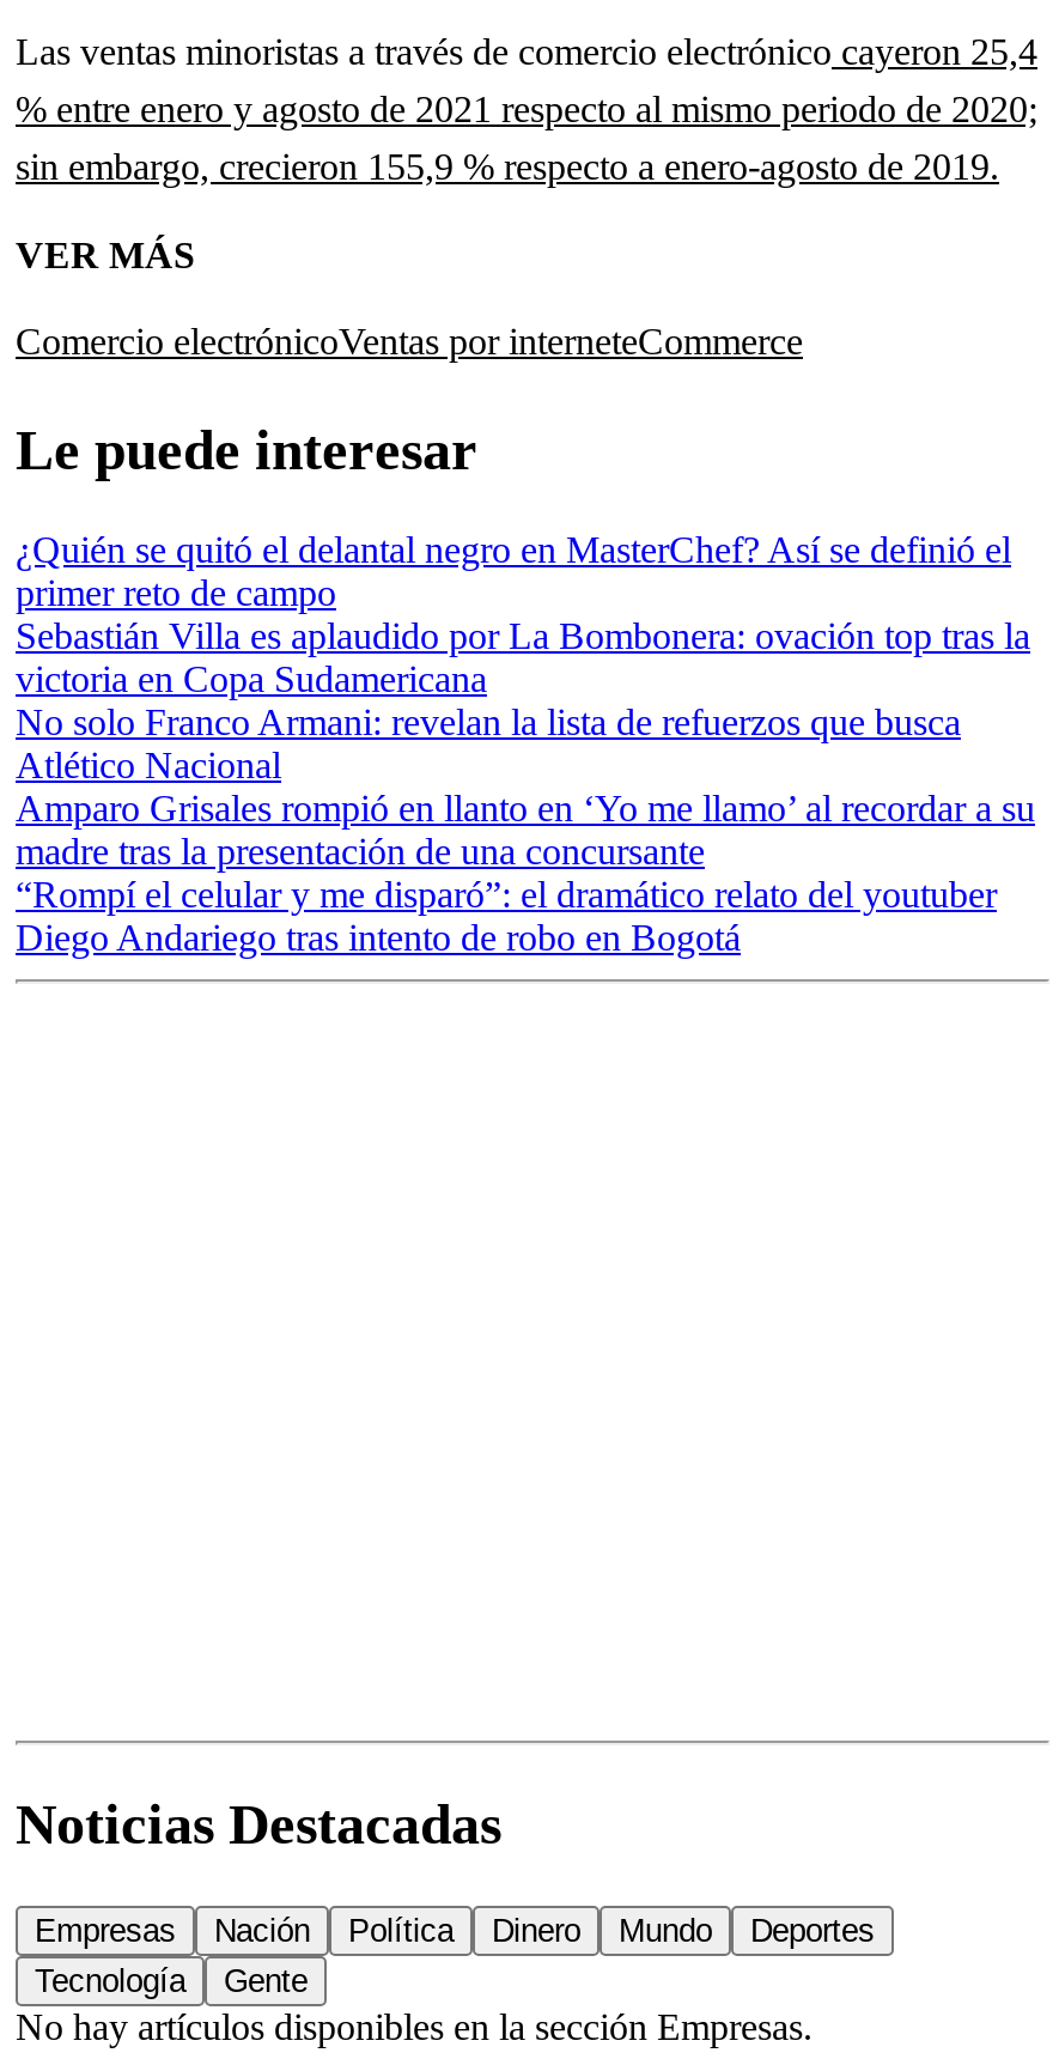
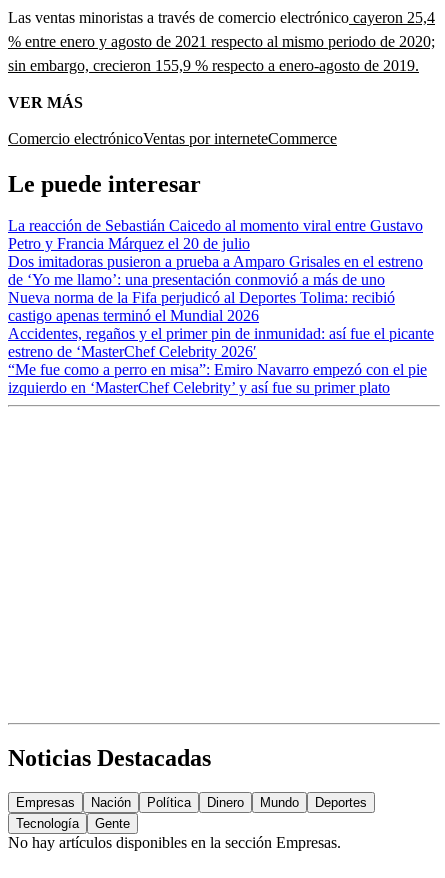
[16,530,1035,959] ¿Quién se quitó el delantal negro en MasterChef? Así se definió el | primer reto de campo | Sebastián Villa es aplaudido por La Bombonera: ovación top tras la | victoria en Copa Sudamericana | No solo Franco Armani: revelan la lista de refuerzos que busca | Atlético Nacional | Amparo Grisales rompió en llanto en ‘Yo me llamo’ al recordar a su | madre tras la presentación de una concursante | “Rompí el celular y me disparó”: el dramático relato del youtuber | Diego Andariego tras intento de robo en Bogotá -> [8,217,434,396] La reacción de Sebastián Caicedo al momento viral entre Gustavo | Petro y Francia Márquez el 20 de julio | Dos imitadoras pusieron a prueba a Amparo Grisales en el estreno | de ‘Yo me llamo’: una presentación conmovió a más de uno | Nueva norma de la Fifa perjudicó al Deportes Tolima: recibió | castigo apenas terminó el Mundial 2026 | Accidentes, regaños y el primer pin de inmunidad: así fue el picante | estreno de ‘MasterChef Celebrity 2026′ | “Me fue como a perro en misa”: Emiro Navarro empezó con el pie | izquierdo en ‘MasterChef Celebrity’ y así fue su primer plato

